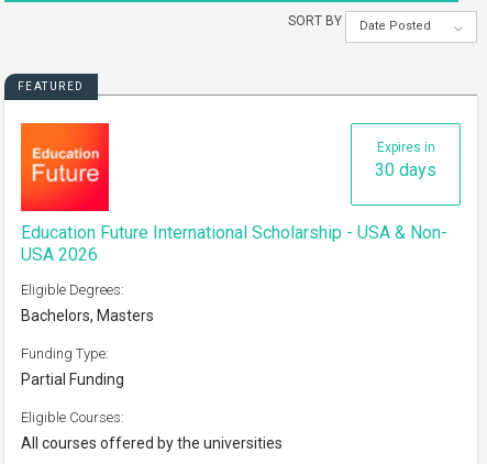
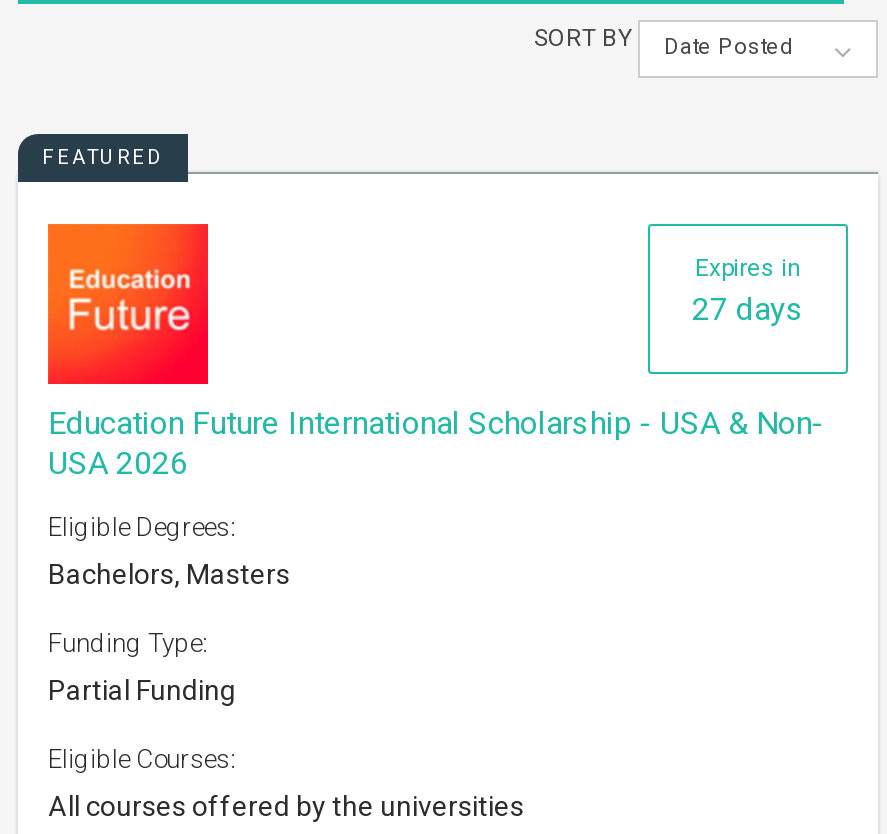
[375,159,436,180] 30 days -> [692,290,804,328] 27 days

